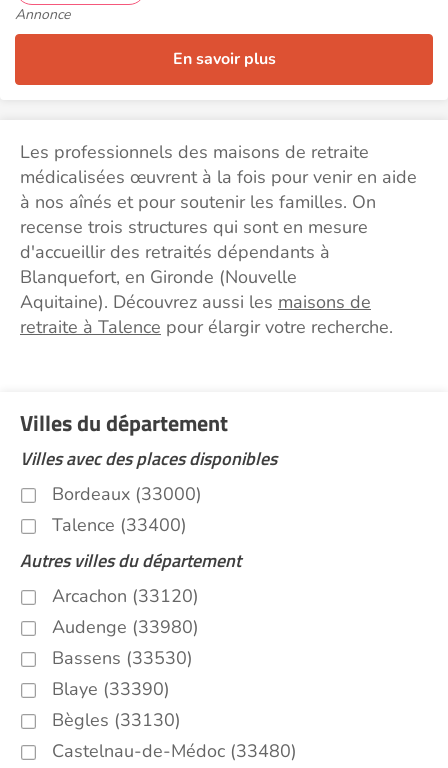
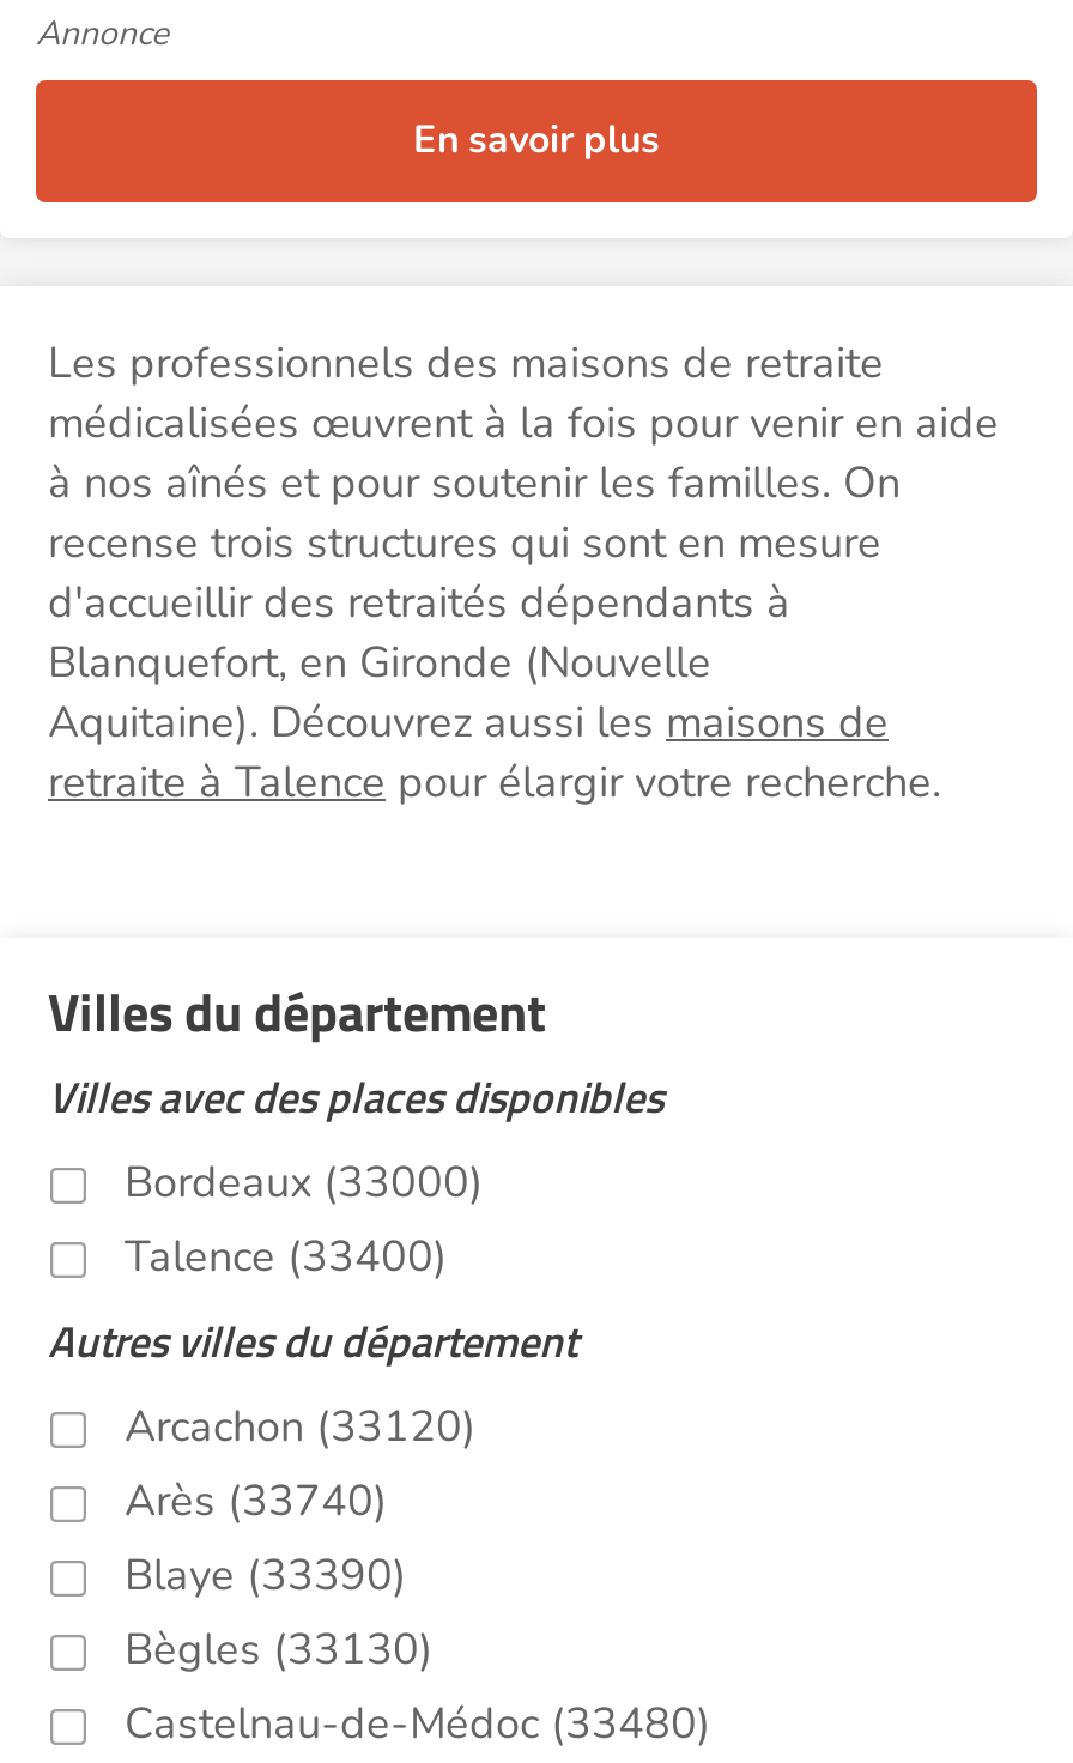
[52,615,199,670] Audenge (33980) | Bassens (33530) -> [125,1472,388,1529] Arès (33740)

